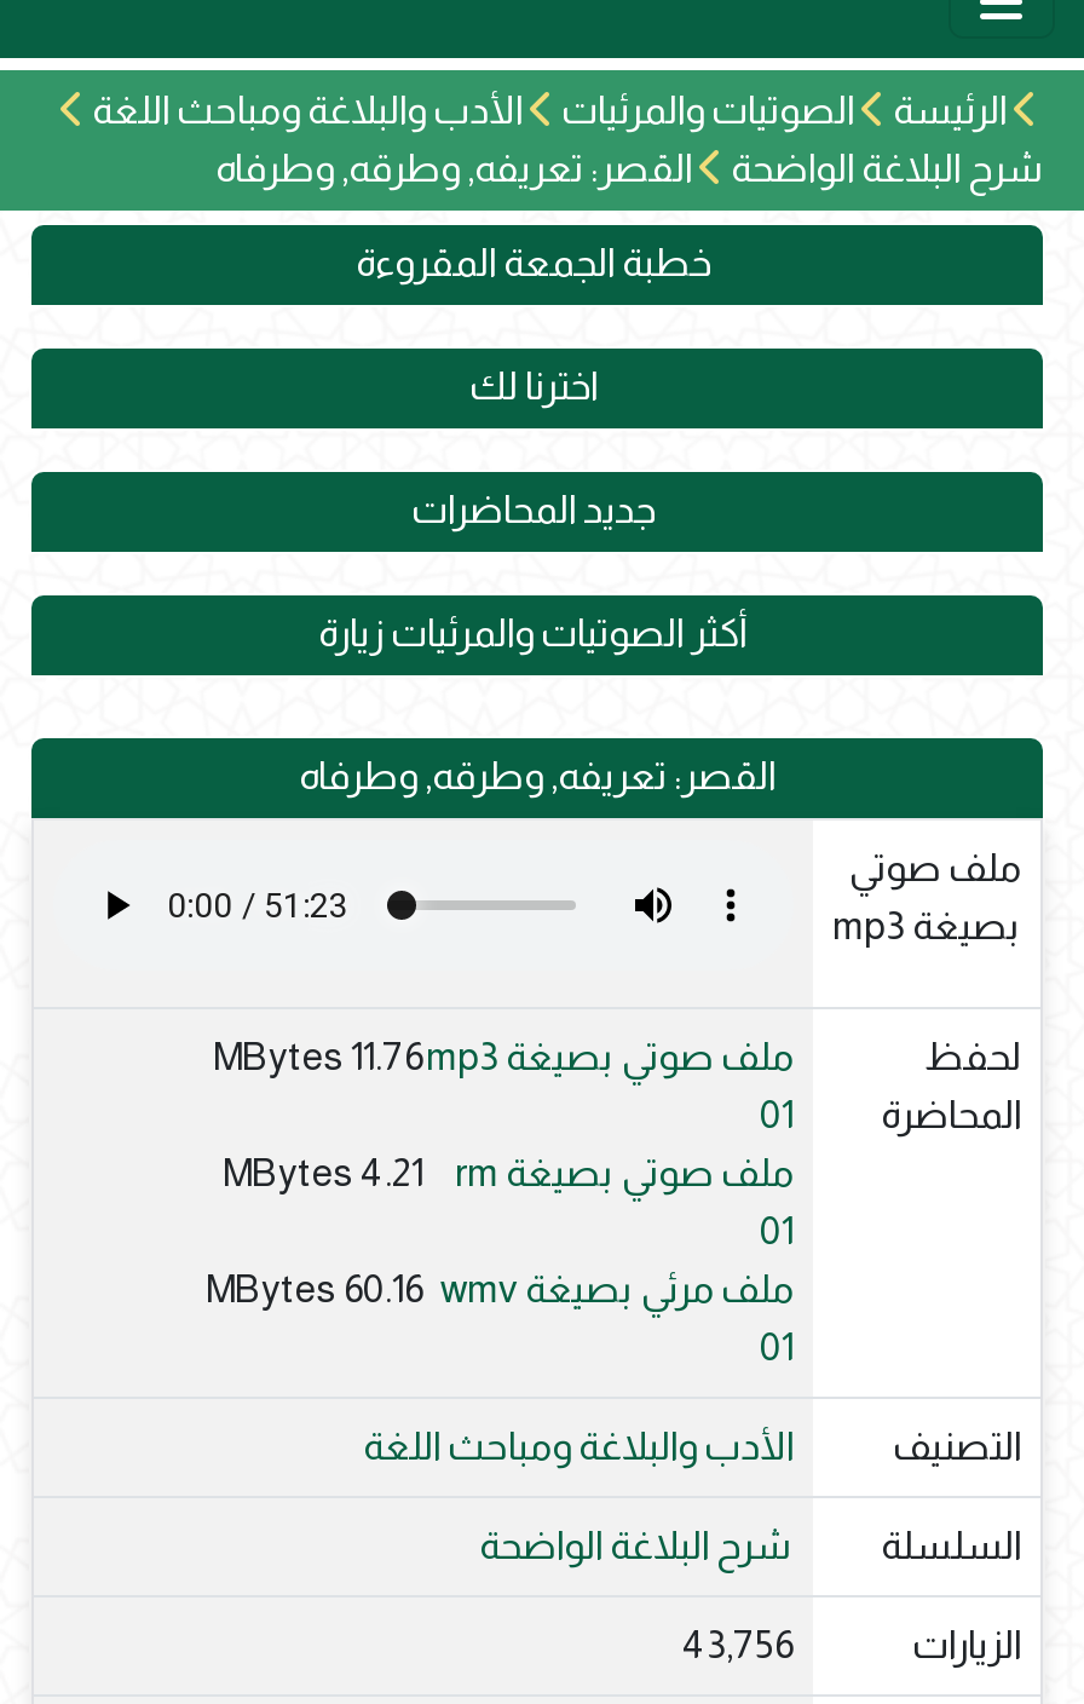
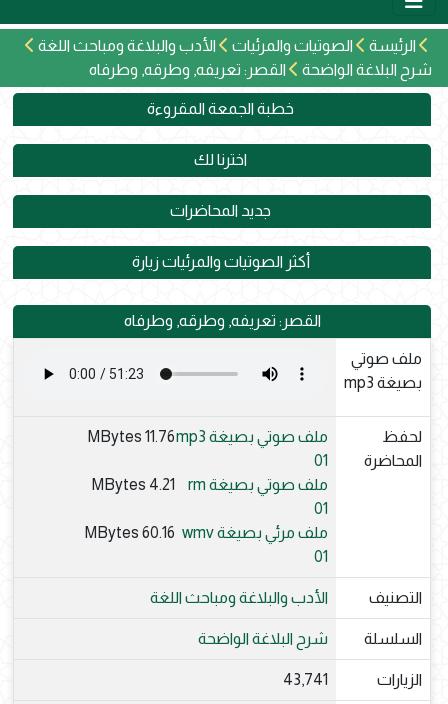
[682,1624,794,1665] 43,756 -> [283,671,328,688] 43,741

